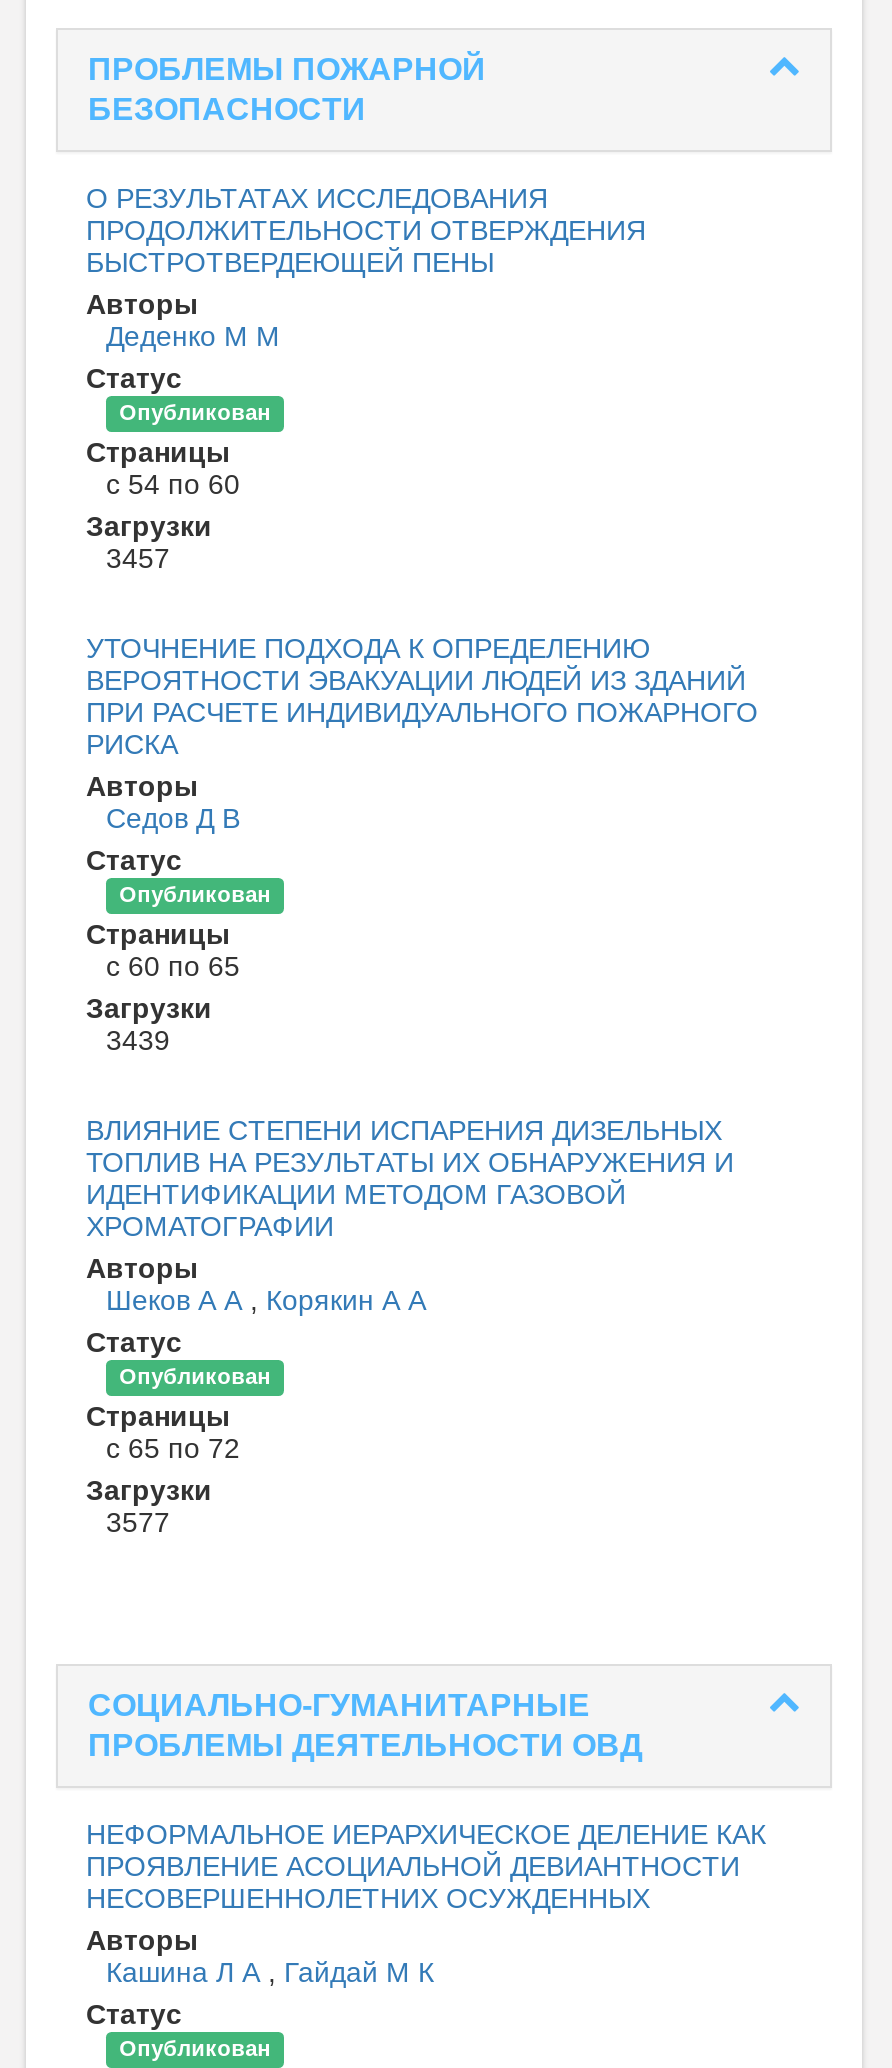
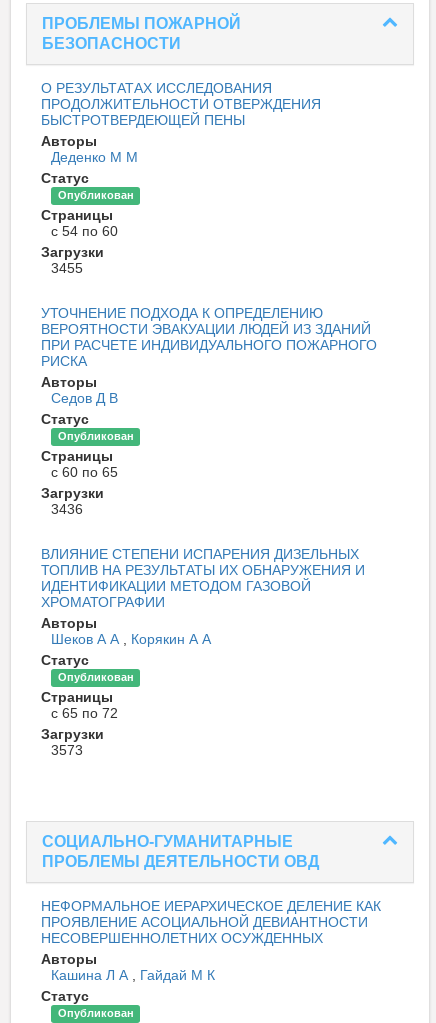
[106,543,170,575] 3457 -> [51,260,83,276] 3455
[106,1025,170,1057] 3439 -> [51,501,83,517] 3436
[106,1507,170,1539] 3577 -> [51,742,83,758] 3573

